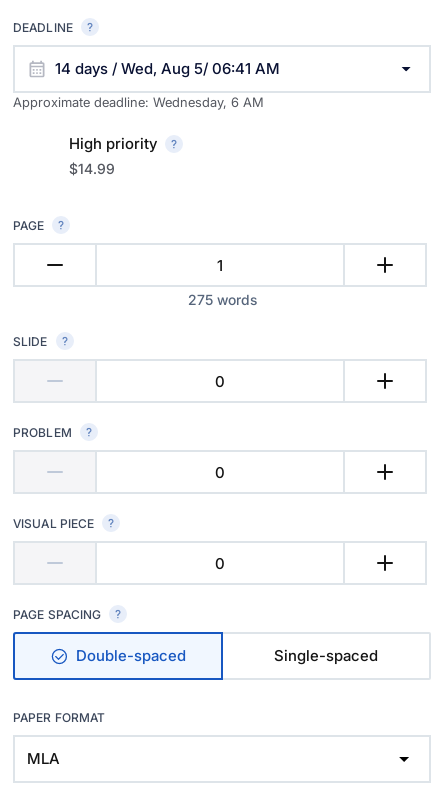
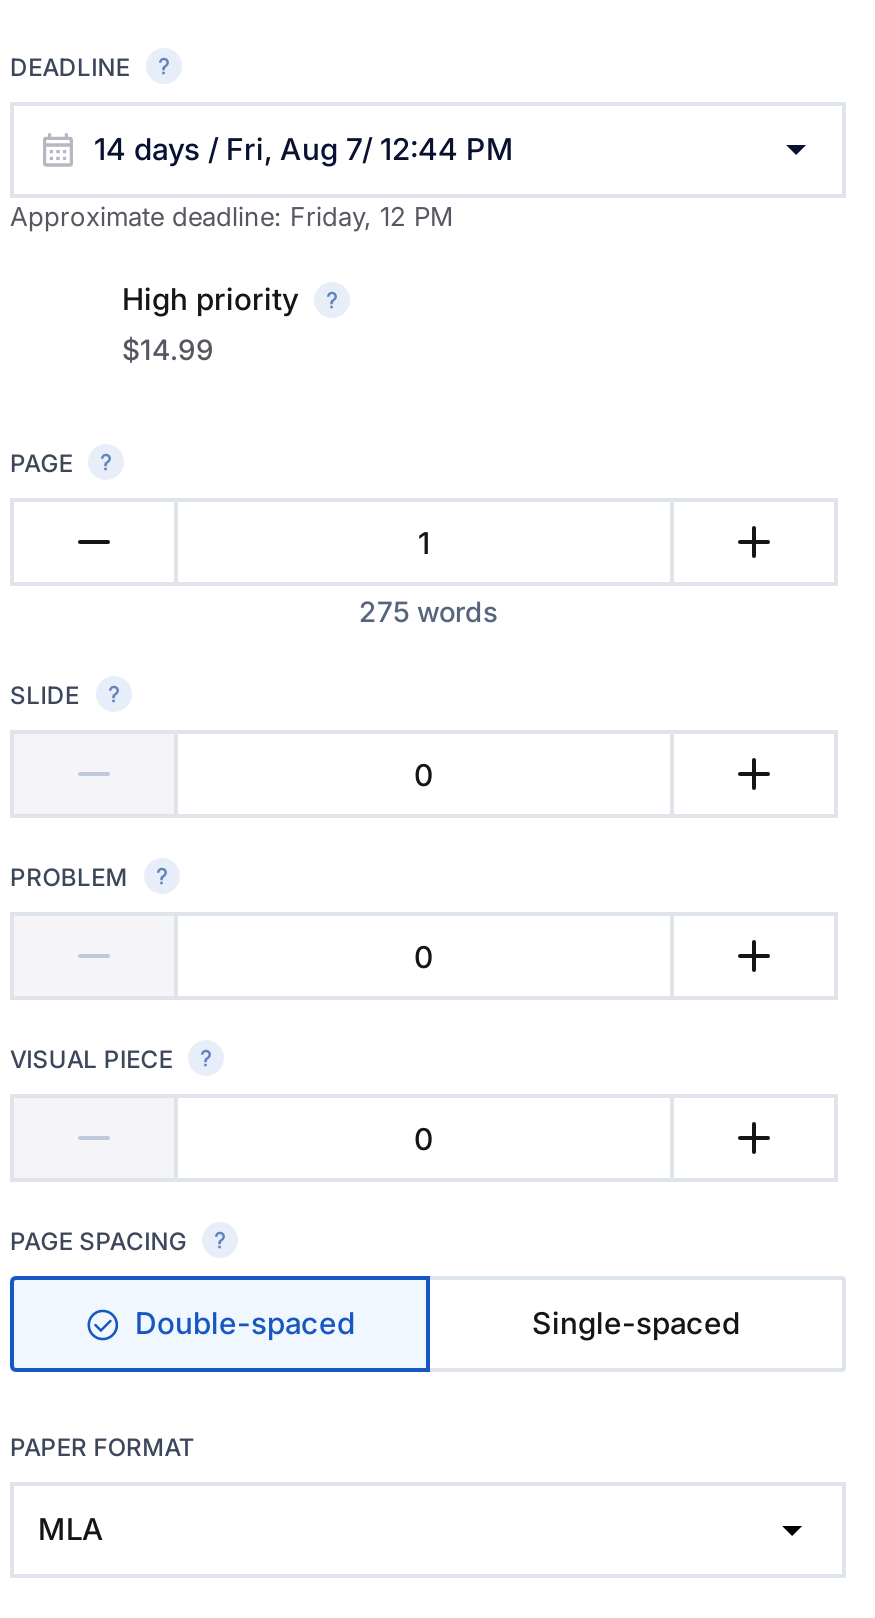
[55,59,280,78] 14 days / Wed, Aug 5/ 06:41 AM -> [94,130,514,168] 14 days / Fri, Aug 7/ 12:44 PM
[13,94,264,110] Approximate deadline: Wednesday, 6 AM -> [10,200,454,232] Approximate deadline: Friday, 12 PM

